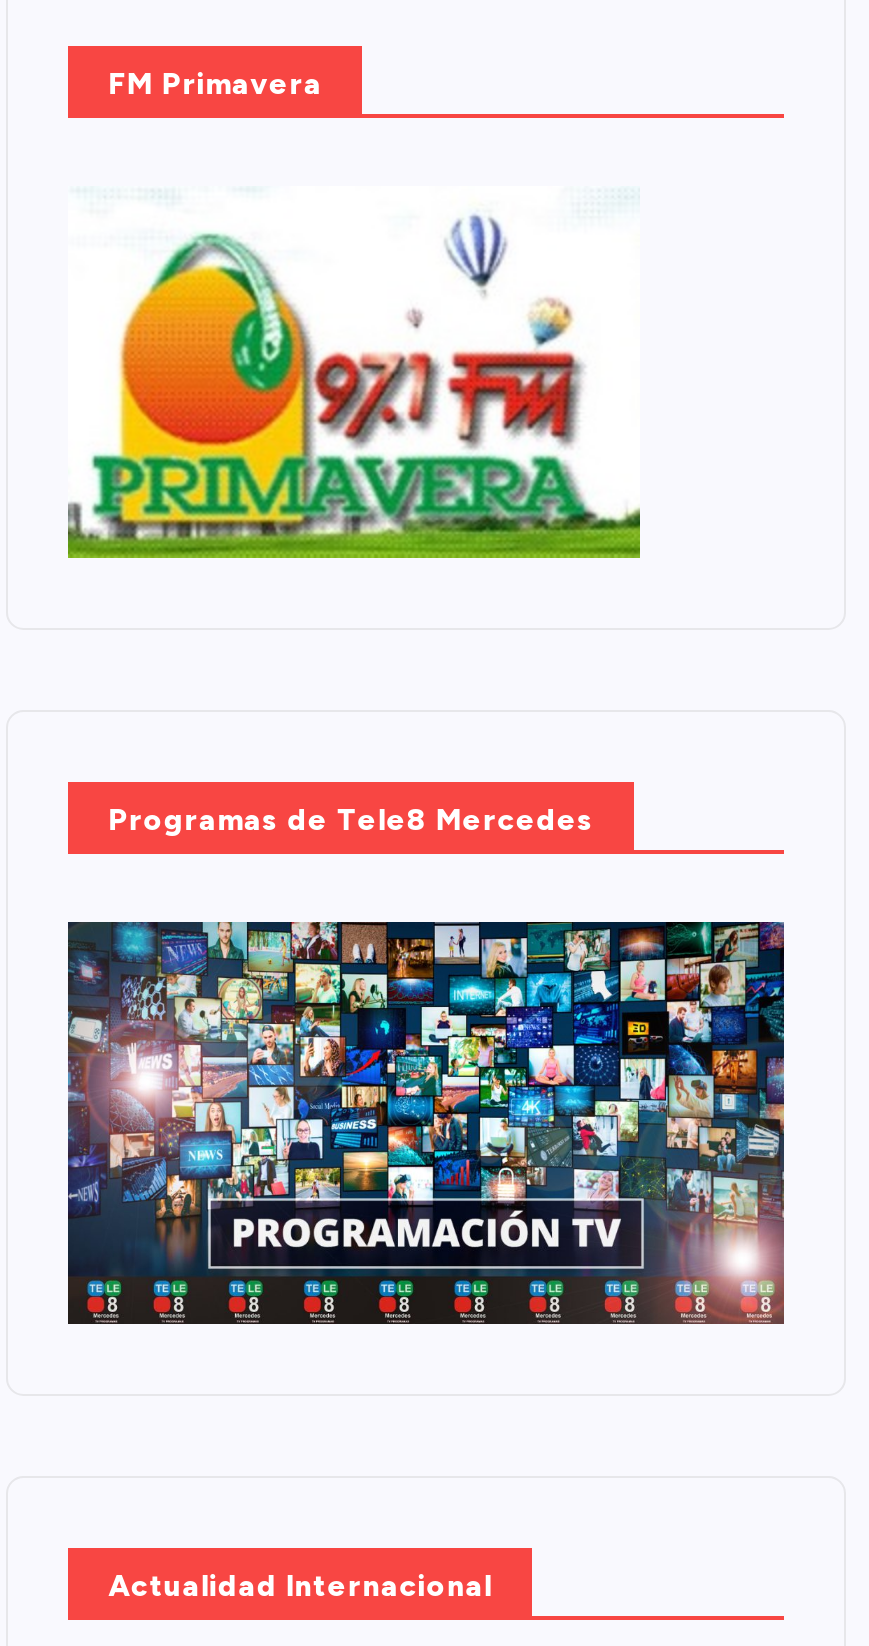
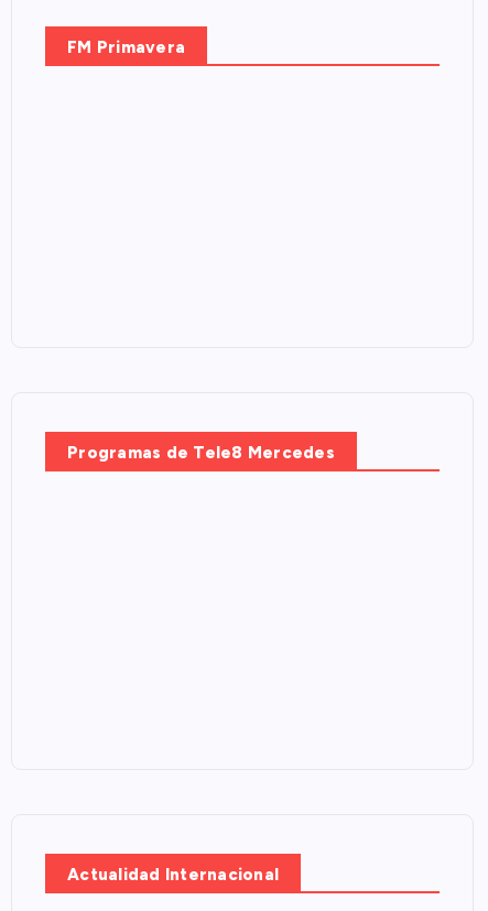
[66,213,642,561] [image] -> none
[66,919,786,1327] [image] -> none

